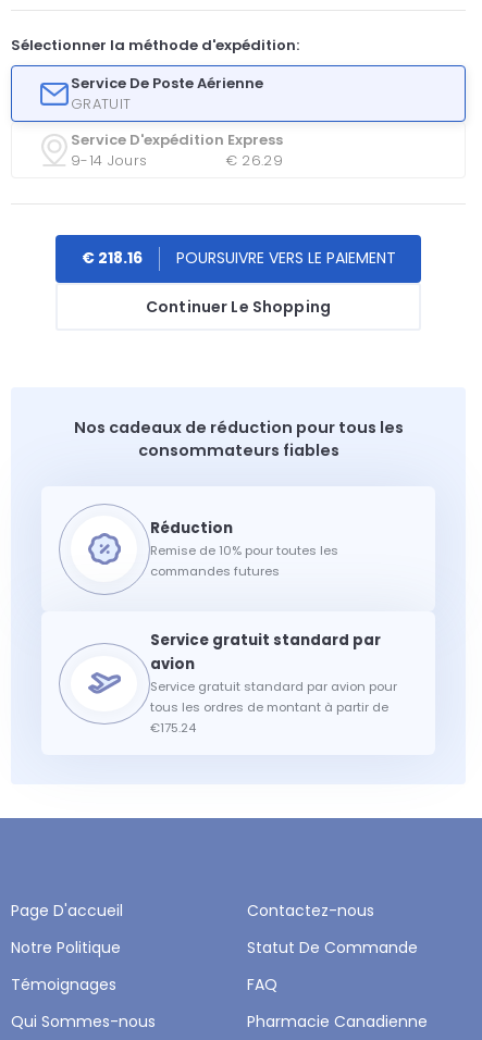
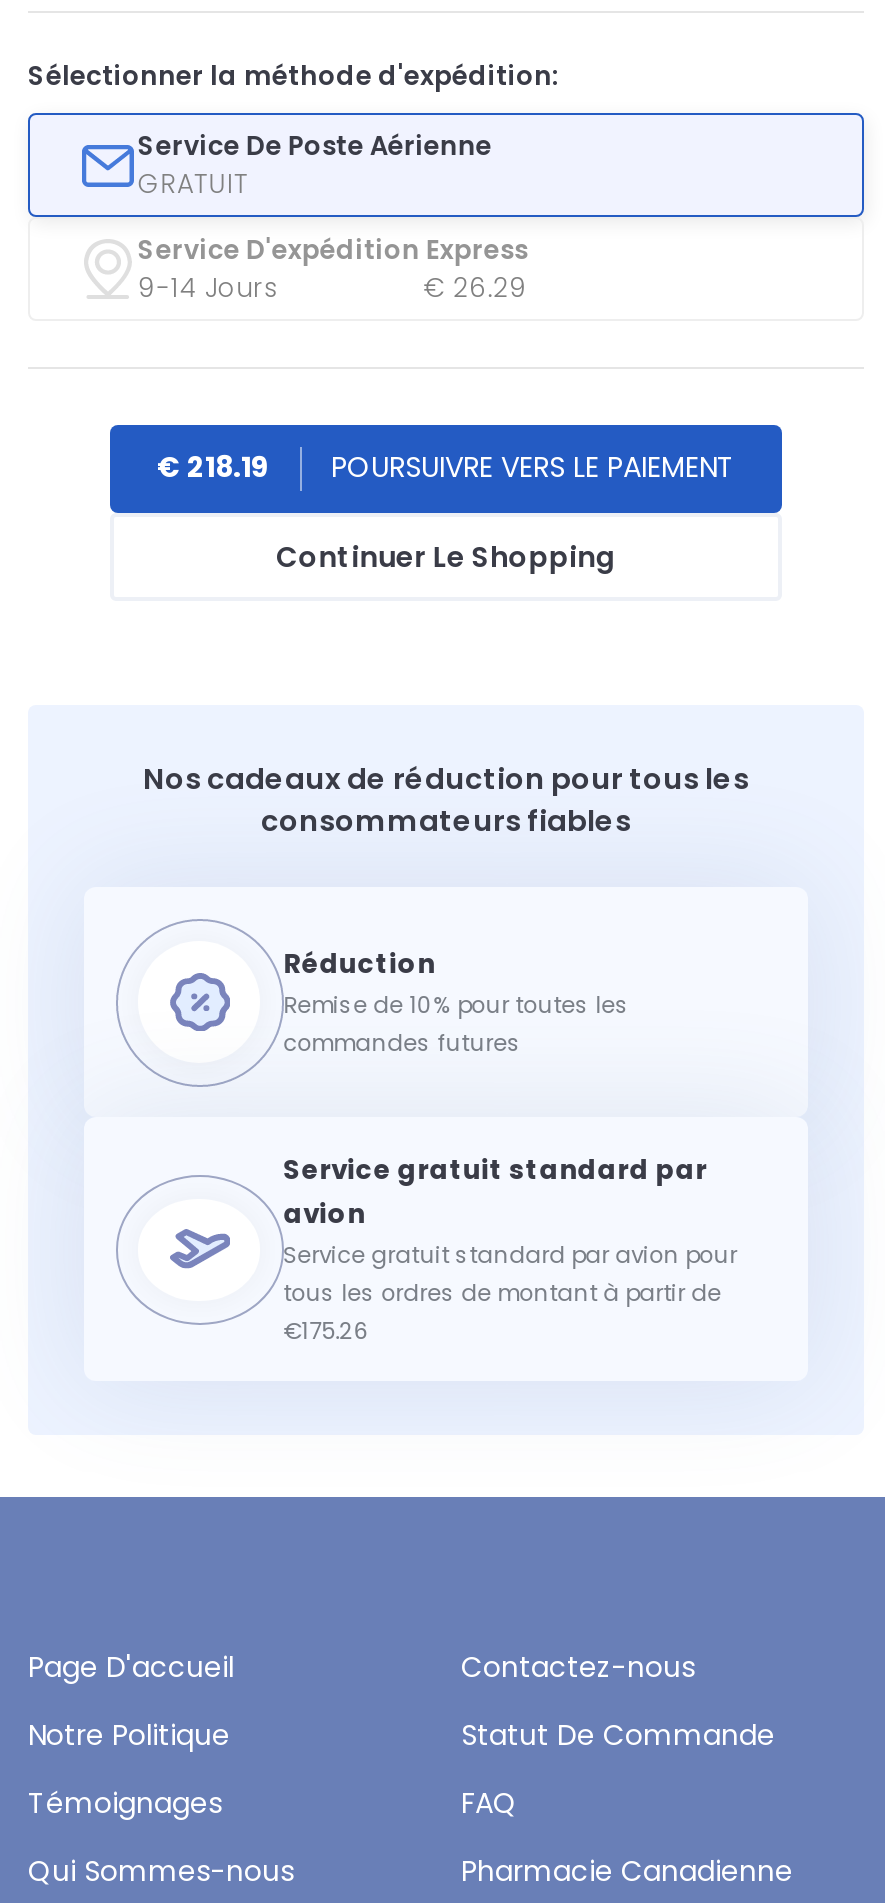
[81,247,142,269] € 218.16 -> [157,447,269,487] € 218.19
[150,719,196,736] €175.24 -> [283,1315,369,1347] €175.26

